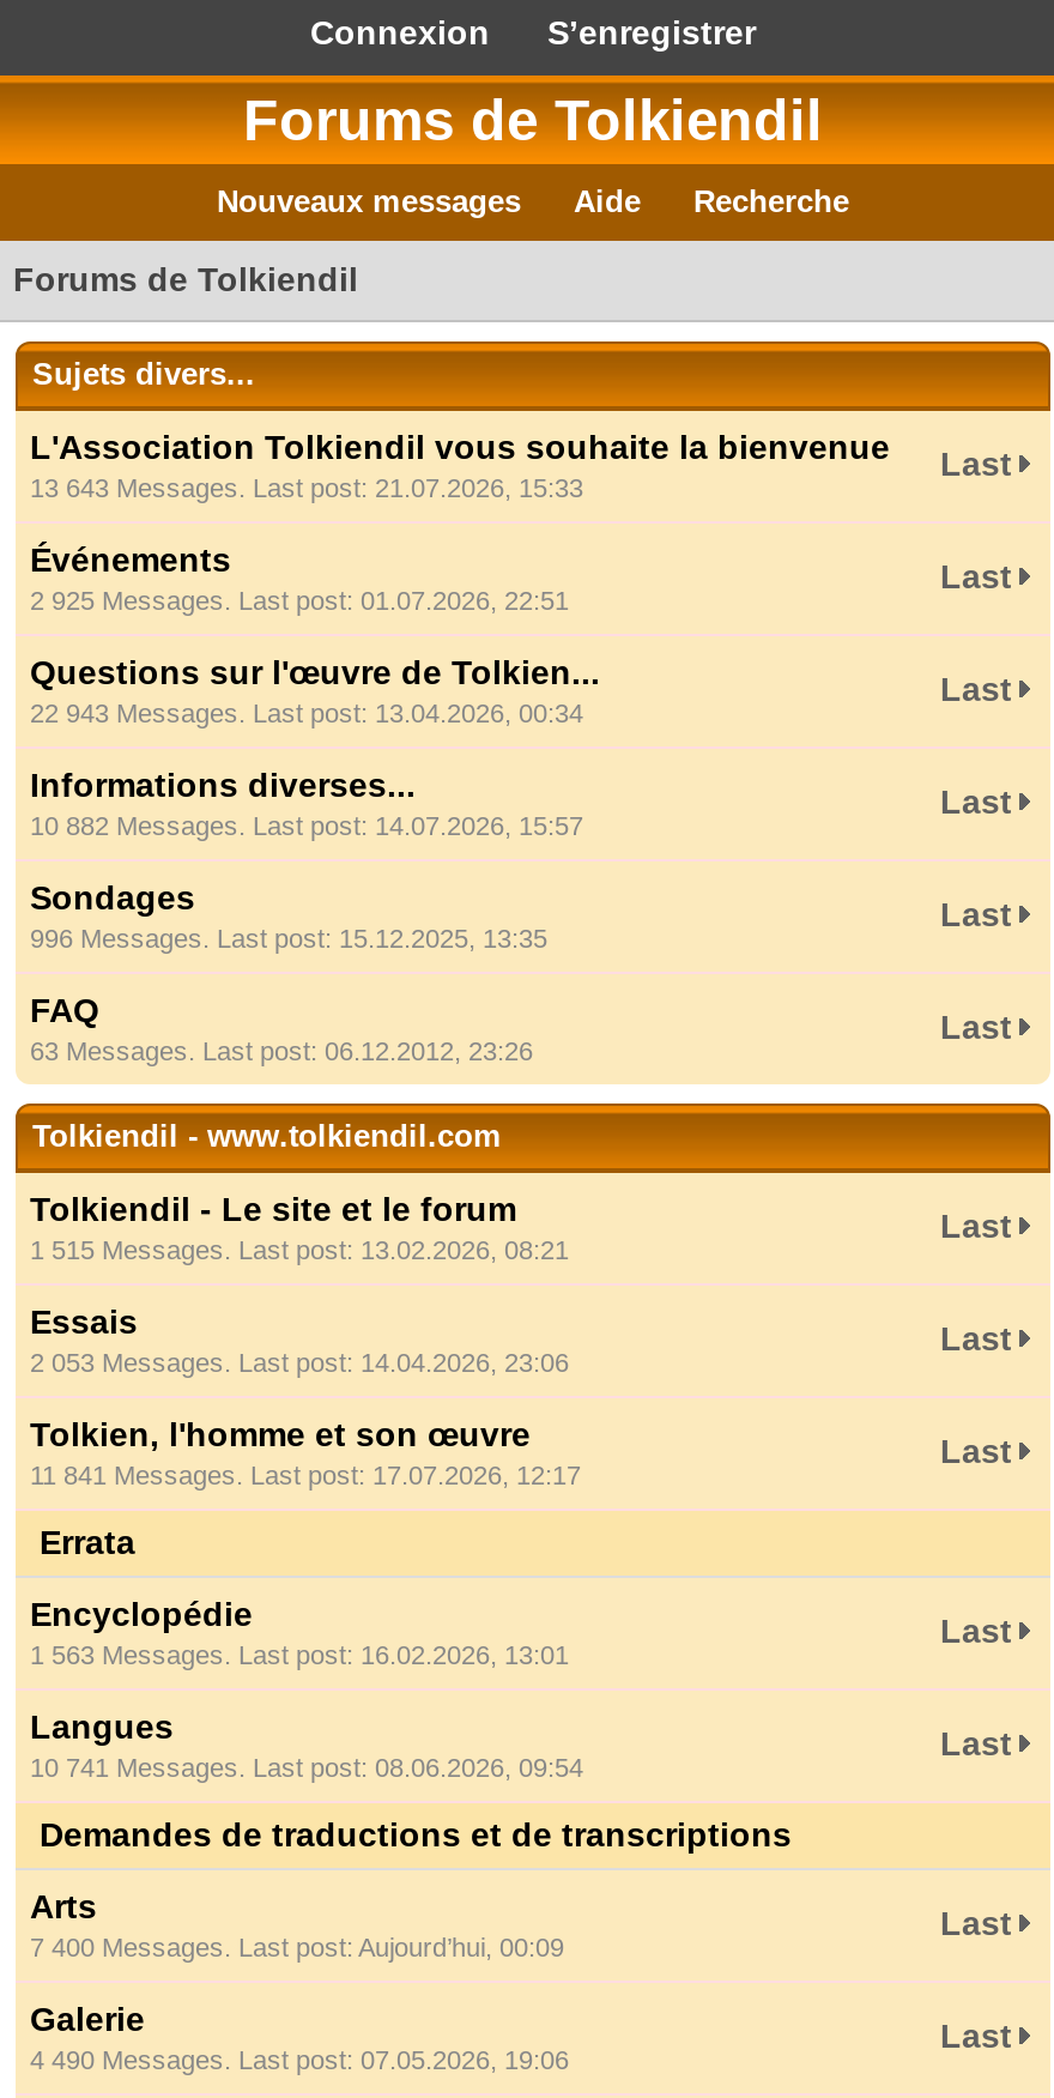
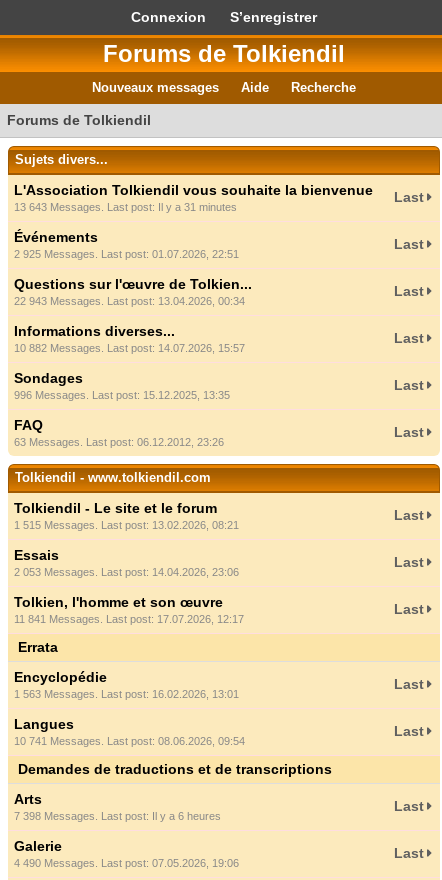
[30,473,583,502] 13 643 Messages. Last post: 21.07.2026, 15:33 -> [14,201,237,213] 13 643 Messages. Last post: Il y a 31 minutes
[30,1933,564,1961] 7 400 Messages. Last post: Aujourd’hui, 00:09 -> [14,810,221,822] 7 398 Messages. Last post: Il y a 6 heures

